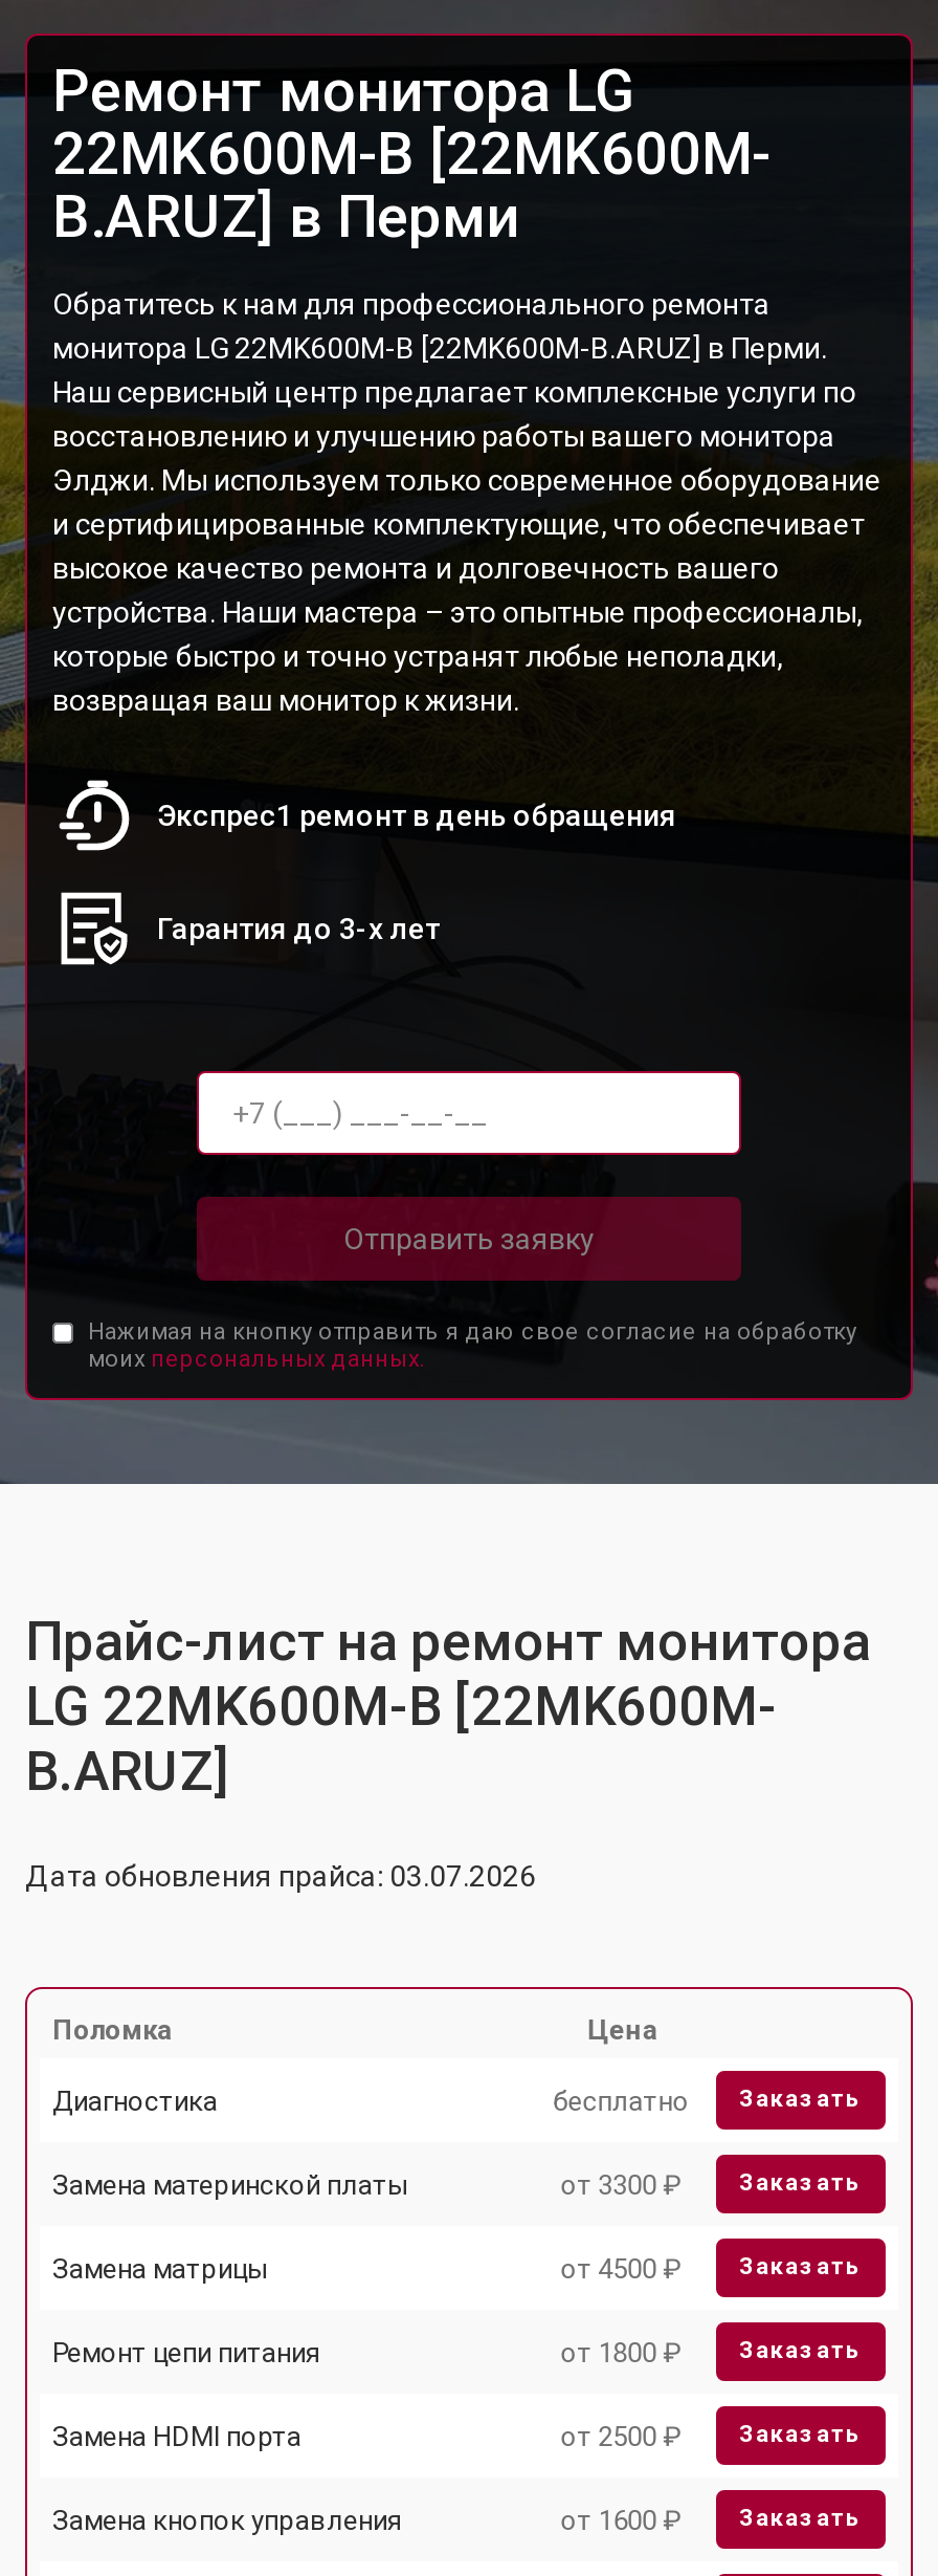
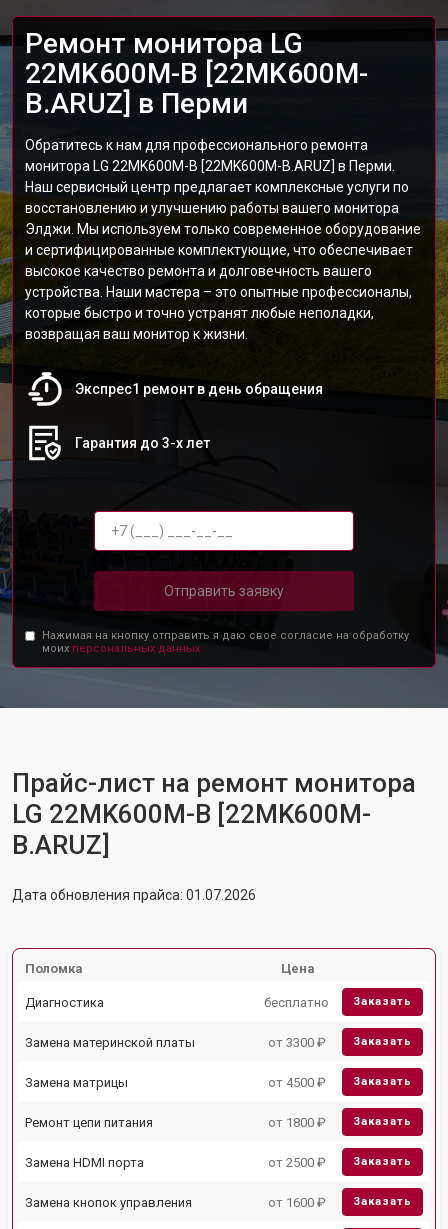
[25,1859,536,1893] Дата обновления прайса: 03.07.2026 -> [12,887,256,903] Дата обновления прайса: 01.07.2026

